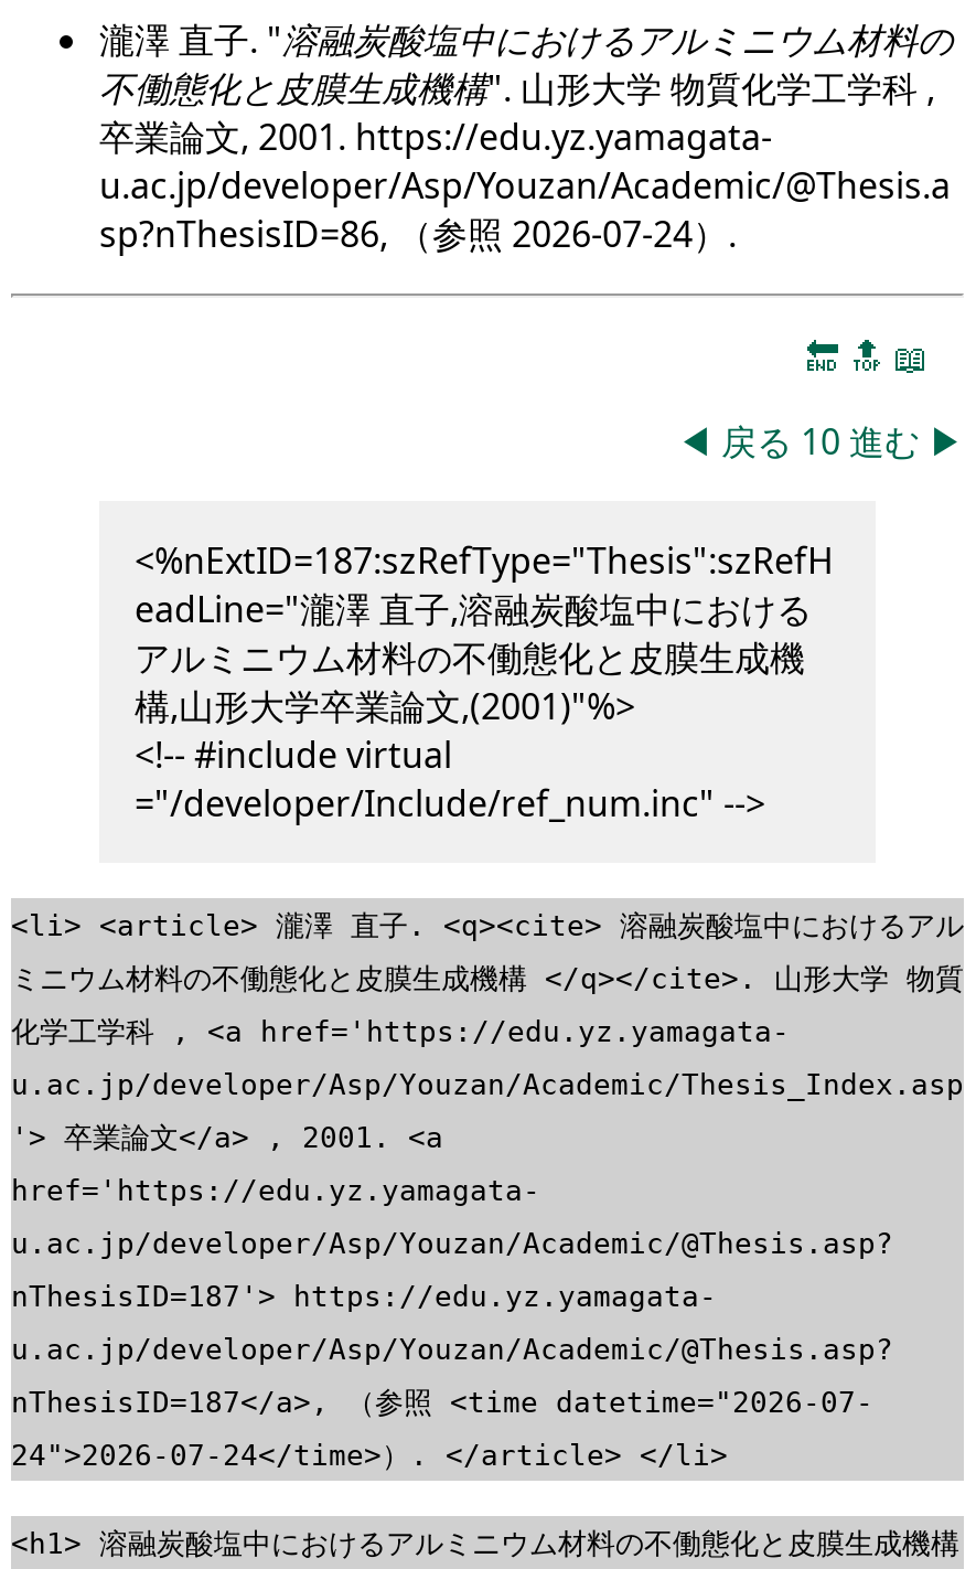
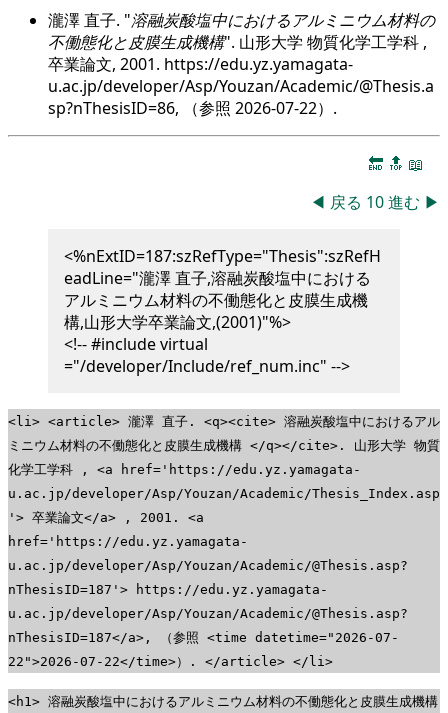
[99,209,737,258] sp?nThesisID=86, （参照2026-07-24）. -> [48,97,337,119] sp?nThesisID=86, （参照2026-07-22）.
[11,1438,728,1471] 24">2026-07-24</time>）. </article> </li> -> [8,654,333,669] 22">2026-07-22</time>）. </article> </li>

